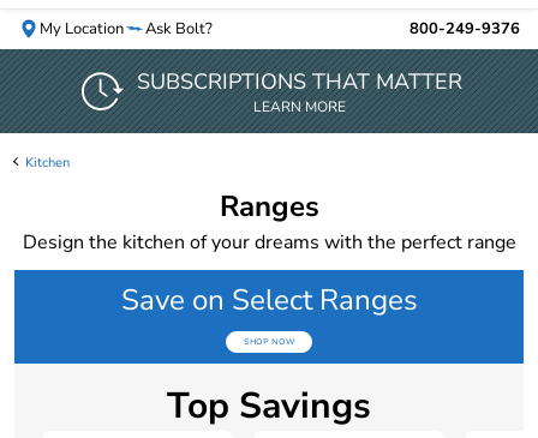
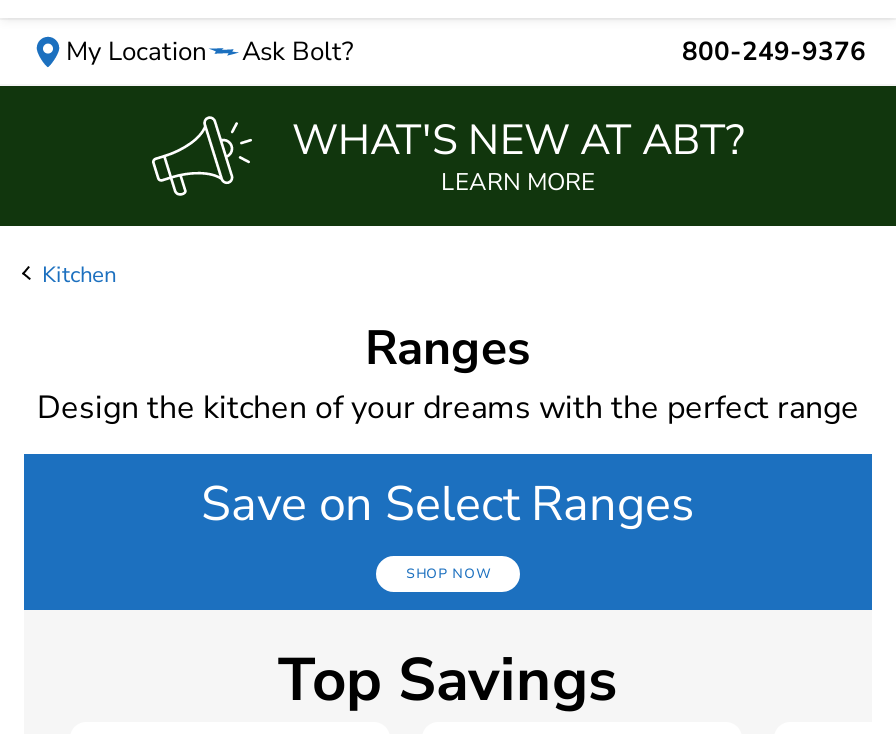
[136,67,462,96] SUBSCRIPTIONS THAT MATTER -> [292,112,744,168] WHAT'S NEW AT ABT?

